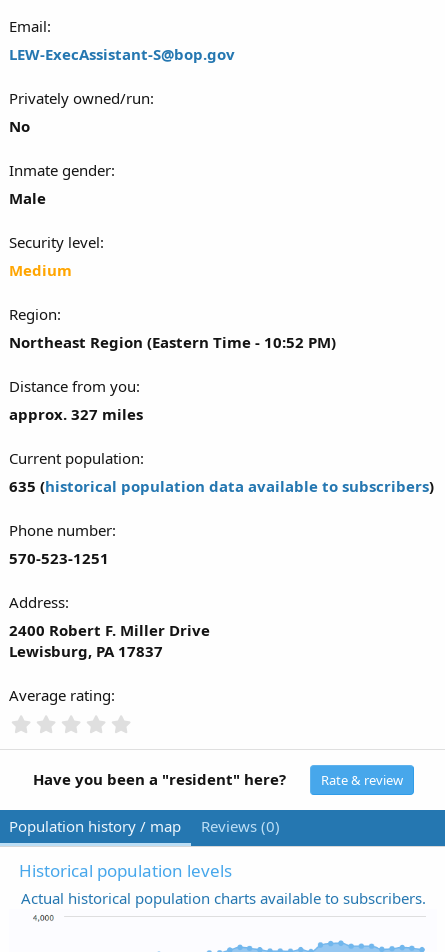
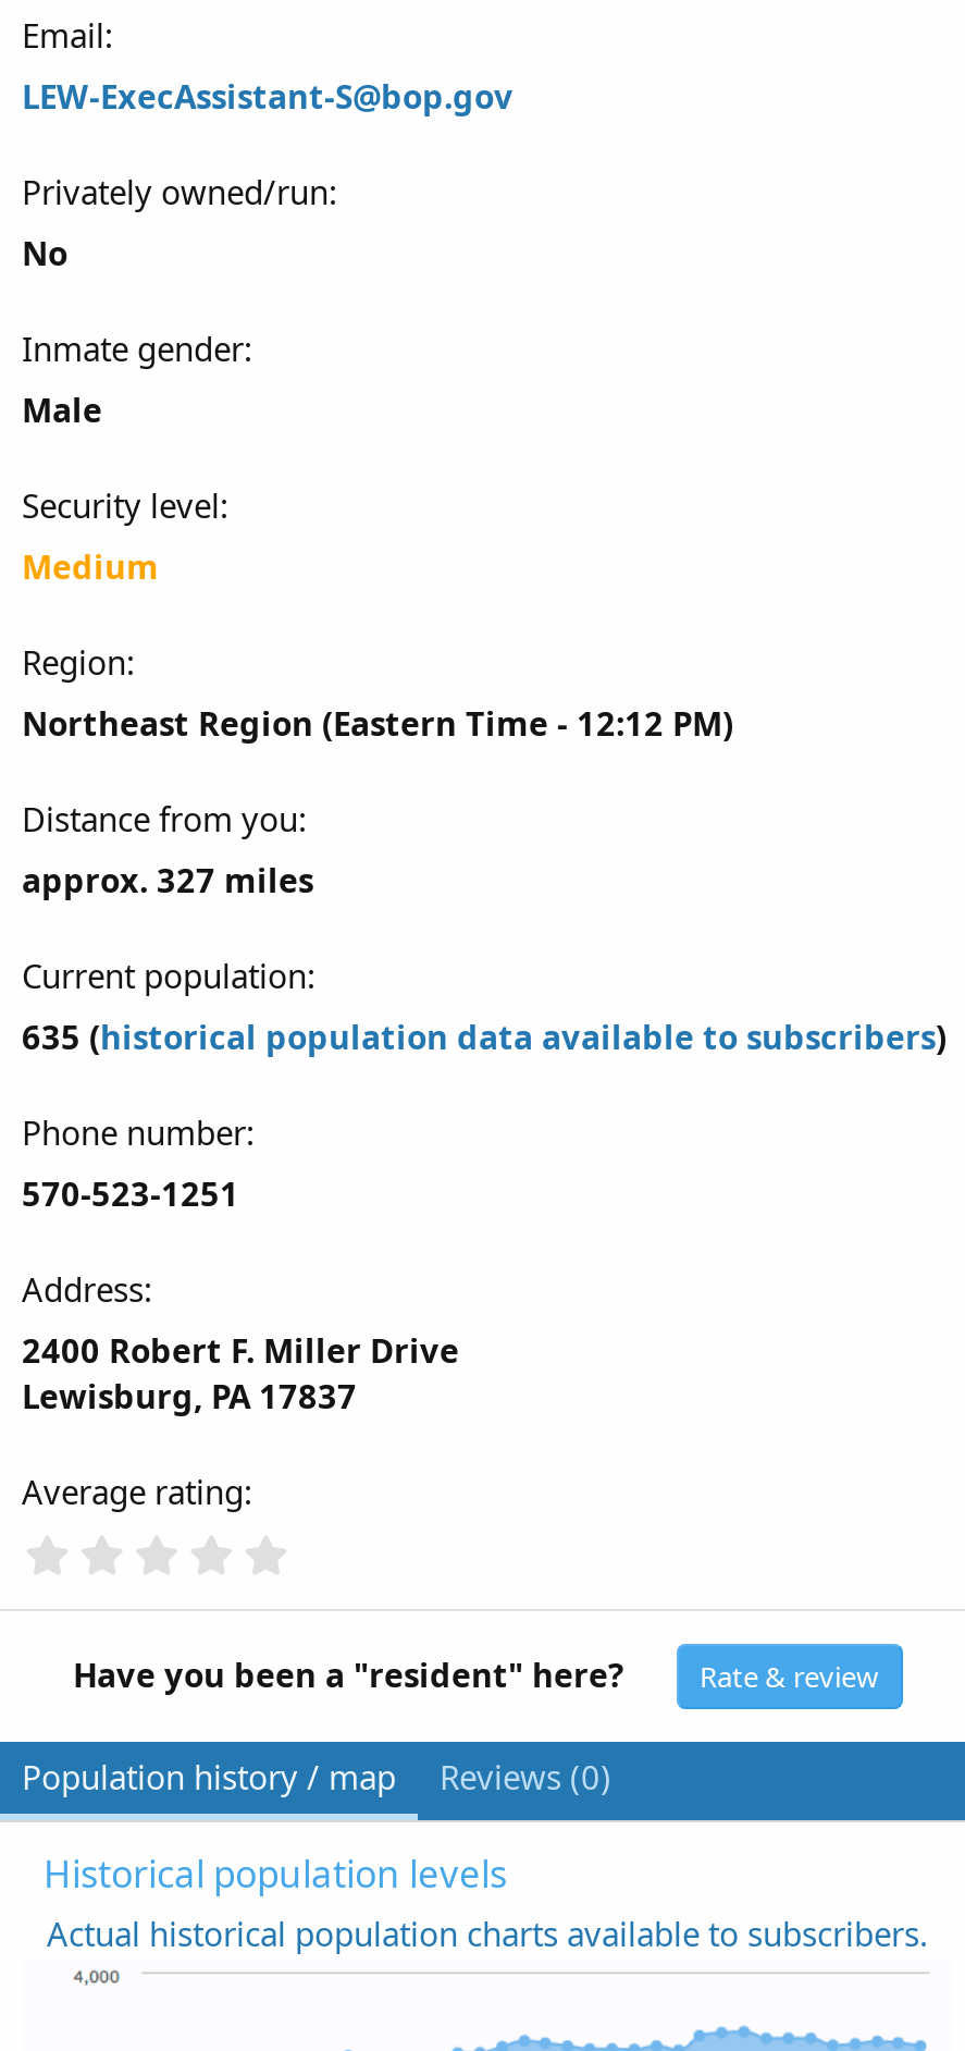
[9,332,336,352] Northeast Region (Eastern Time - 10:52 PM) -> [22,701,733,745] Northeast Region (Eastern Time - 12:12 PM)

